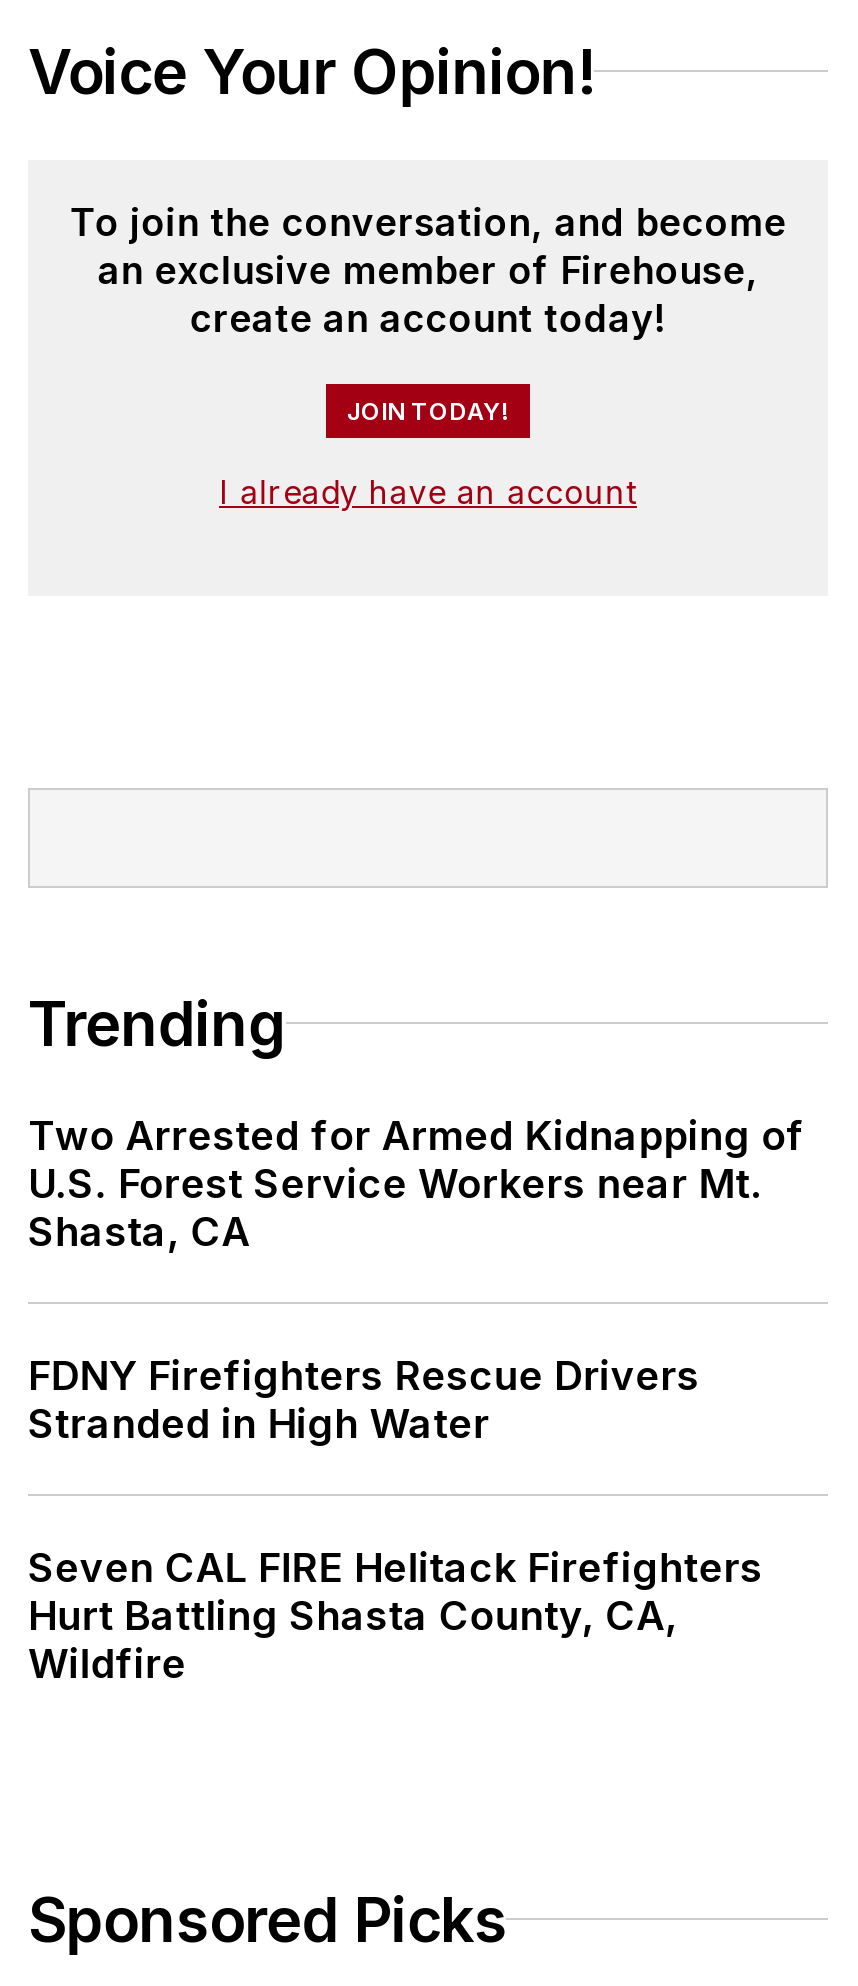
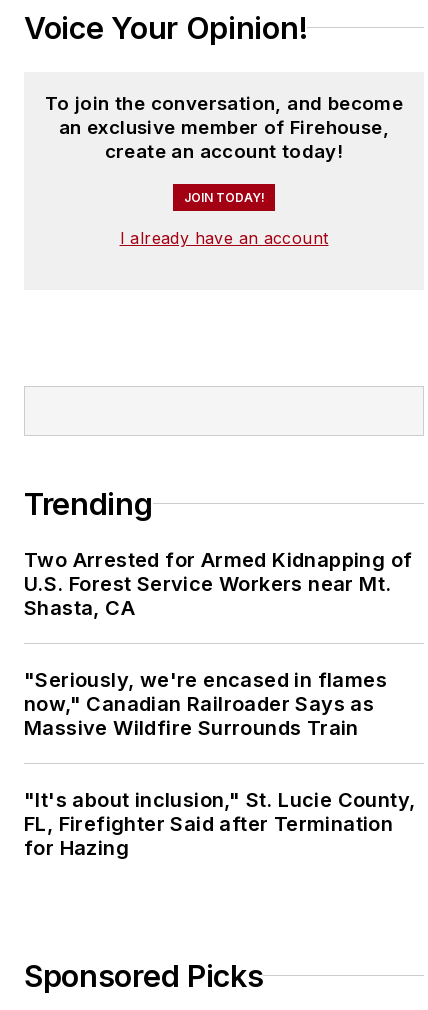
[28,1351,700,1447] FDNY Firefighters Rescue Drivers | Stranded in High Water -> [24,668,387,740] "Seriously, we're encased in flames | now," Canadian Railroader Says as | Massive Wildfire Surrounds Train
[28,1543,763,1687] Seven CAL FIRE Helitack Firefighters | Hurt Battling Shasta County, CA, | Wildfire -> [24,788,415,860] "It's about inclusion," St. Lucie County, | FL, Firefighter Said after Termination | for Hazing

